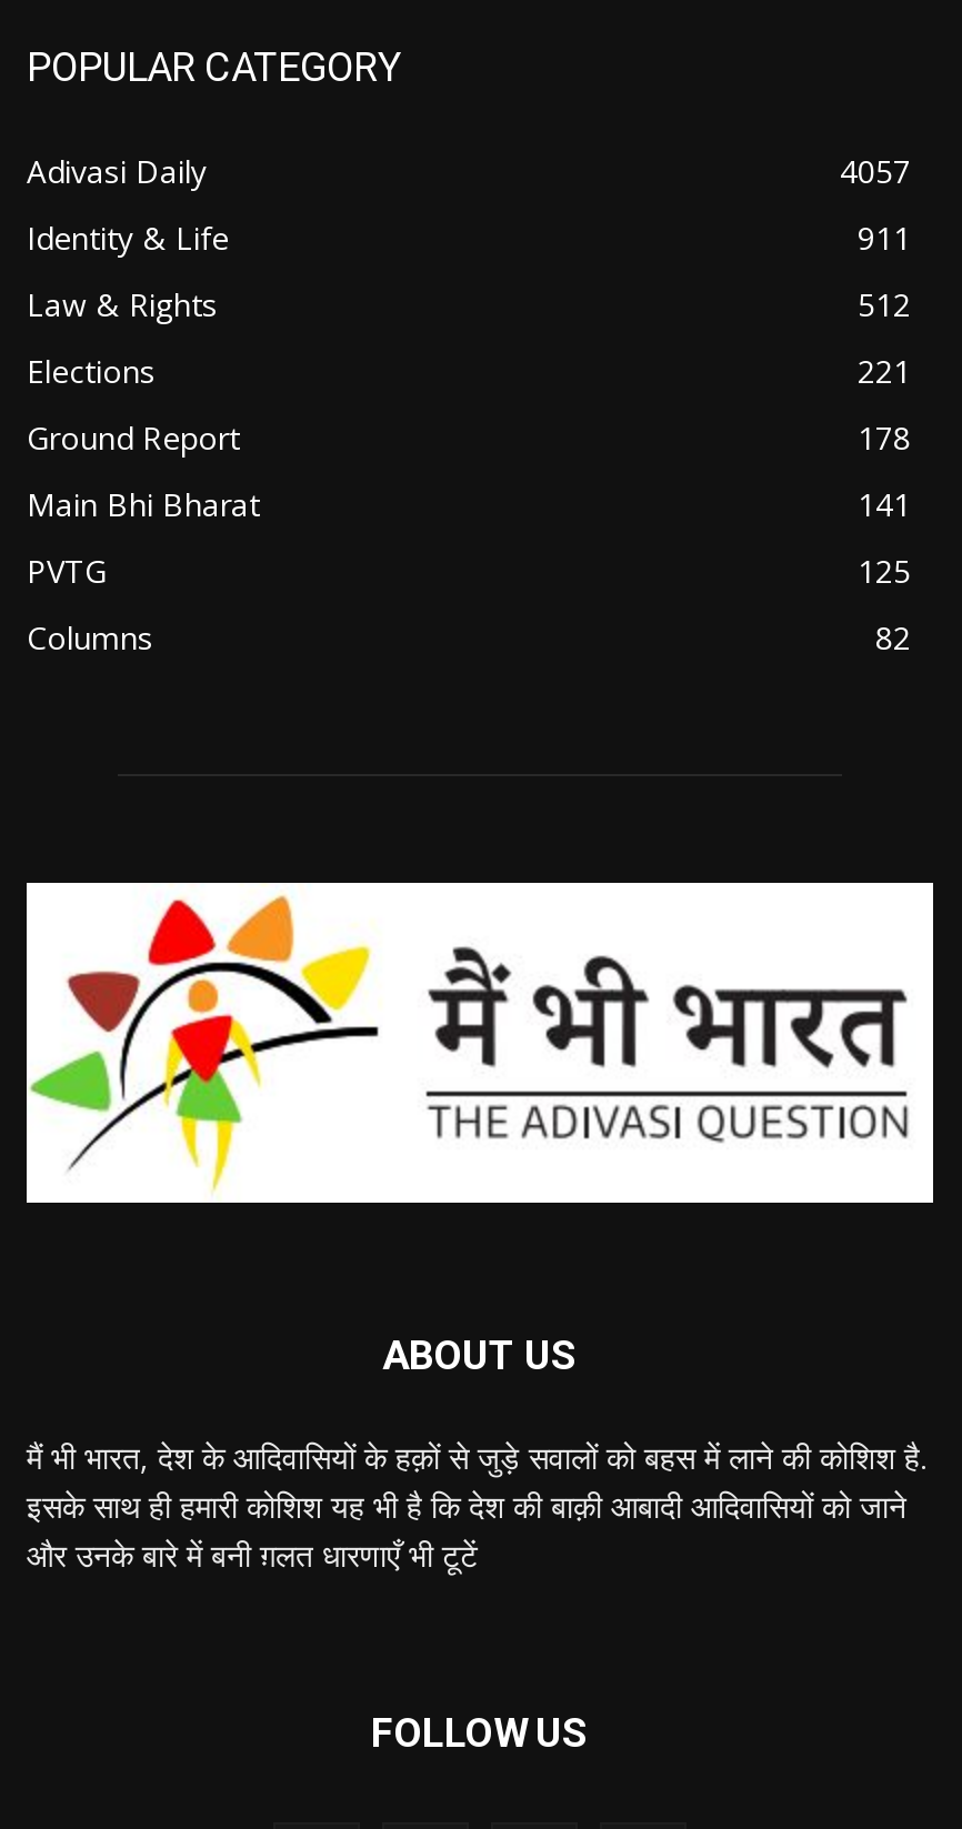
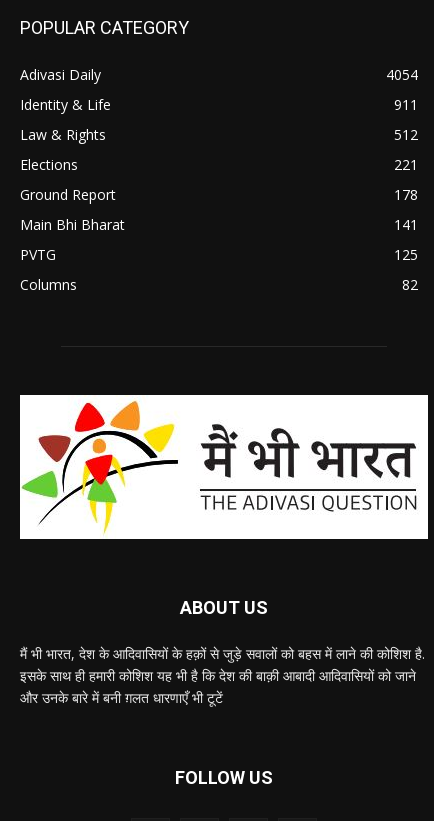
[840,151,911,193] 4057 -> [386,65,418,84] 4054

